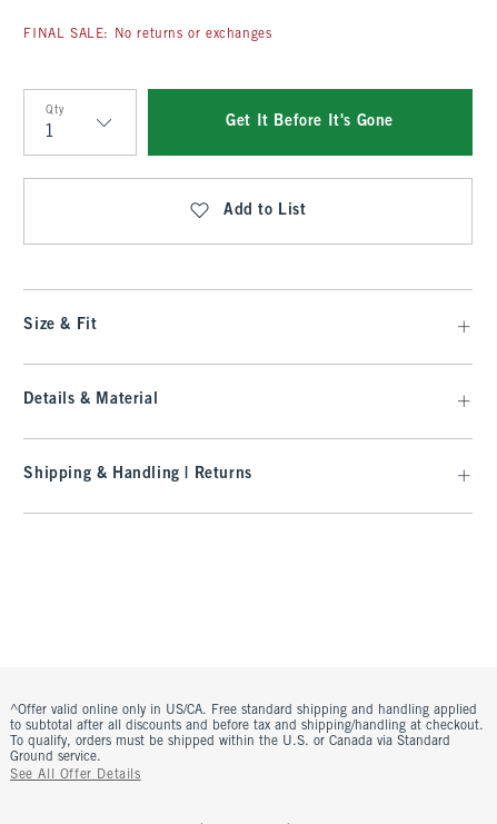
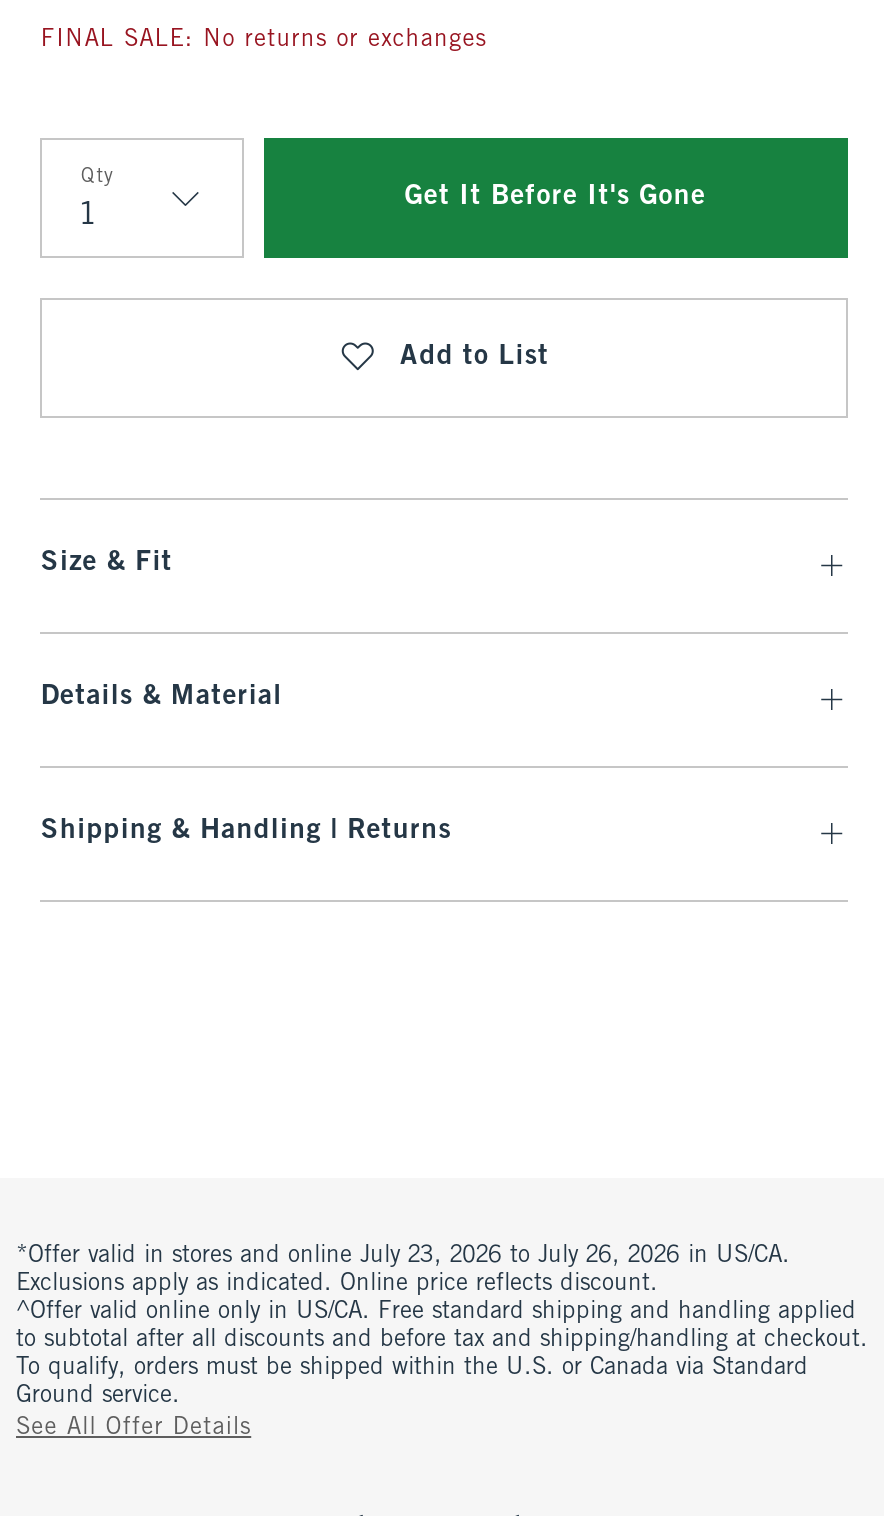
none -> [16,1244,790,1296] *Offer valid in stores and online July 23, 2026 to July 26, 2026 in US/CA. | Exclusions apply as indicated. Online price reflects discount.

